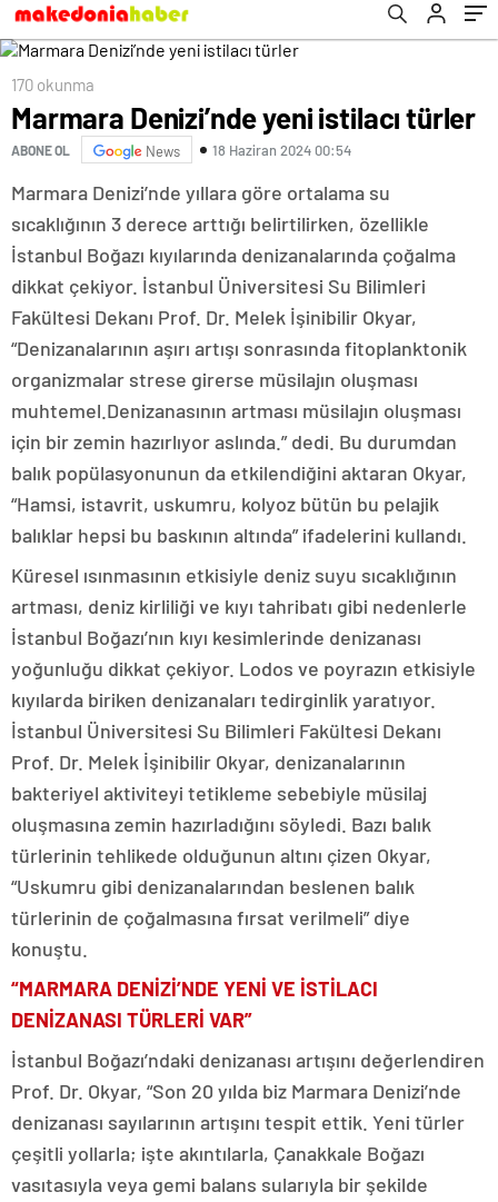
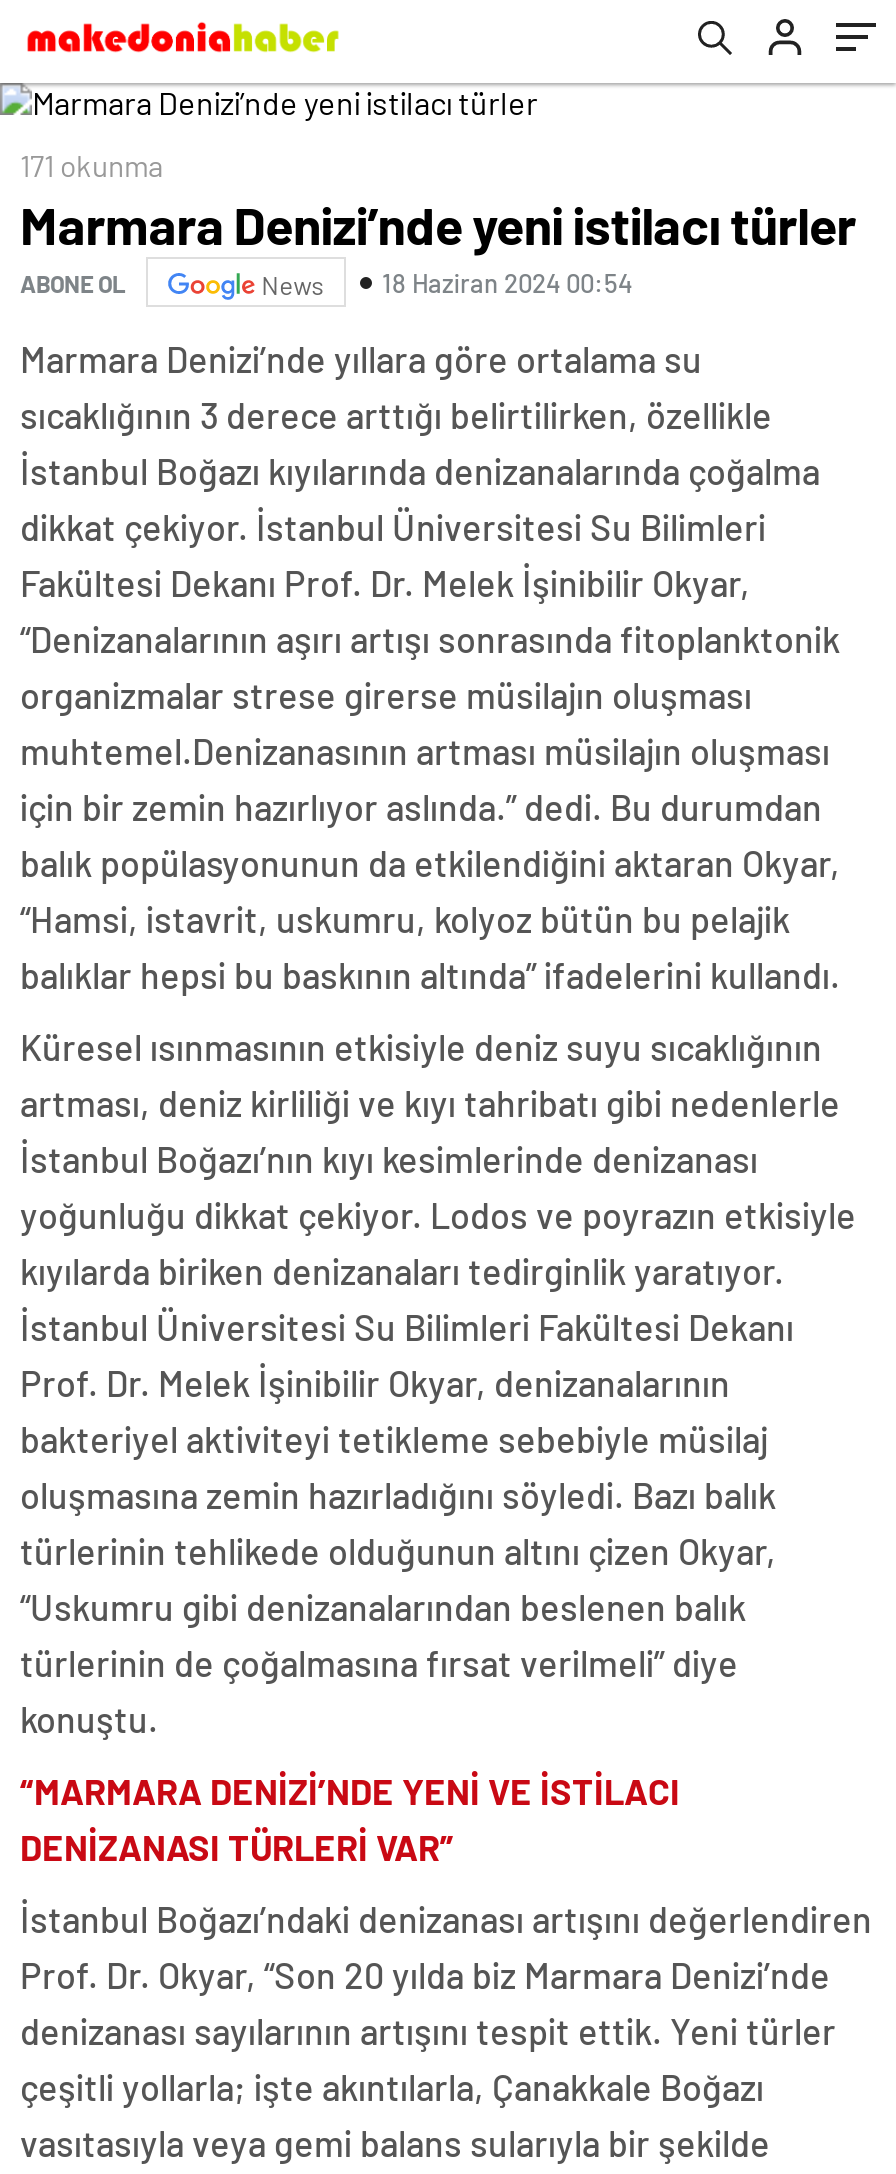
[11,74,94,95] 170 okunma -> [20,147,164,183] 171 okunma

